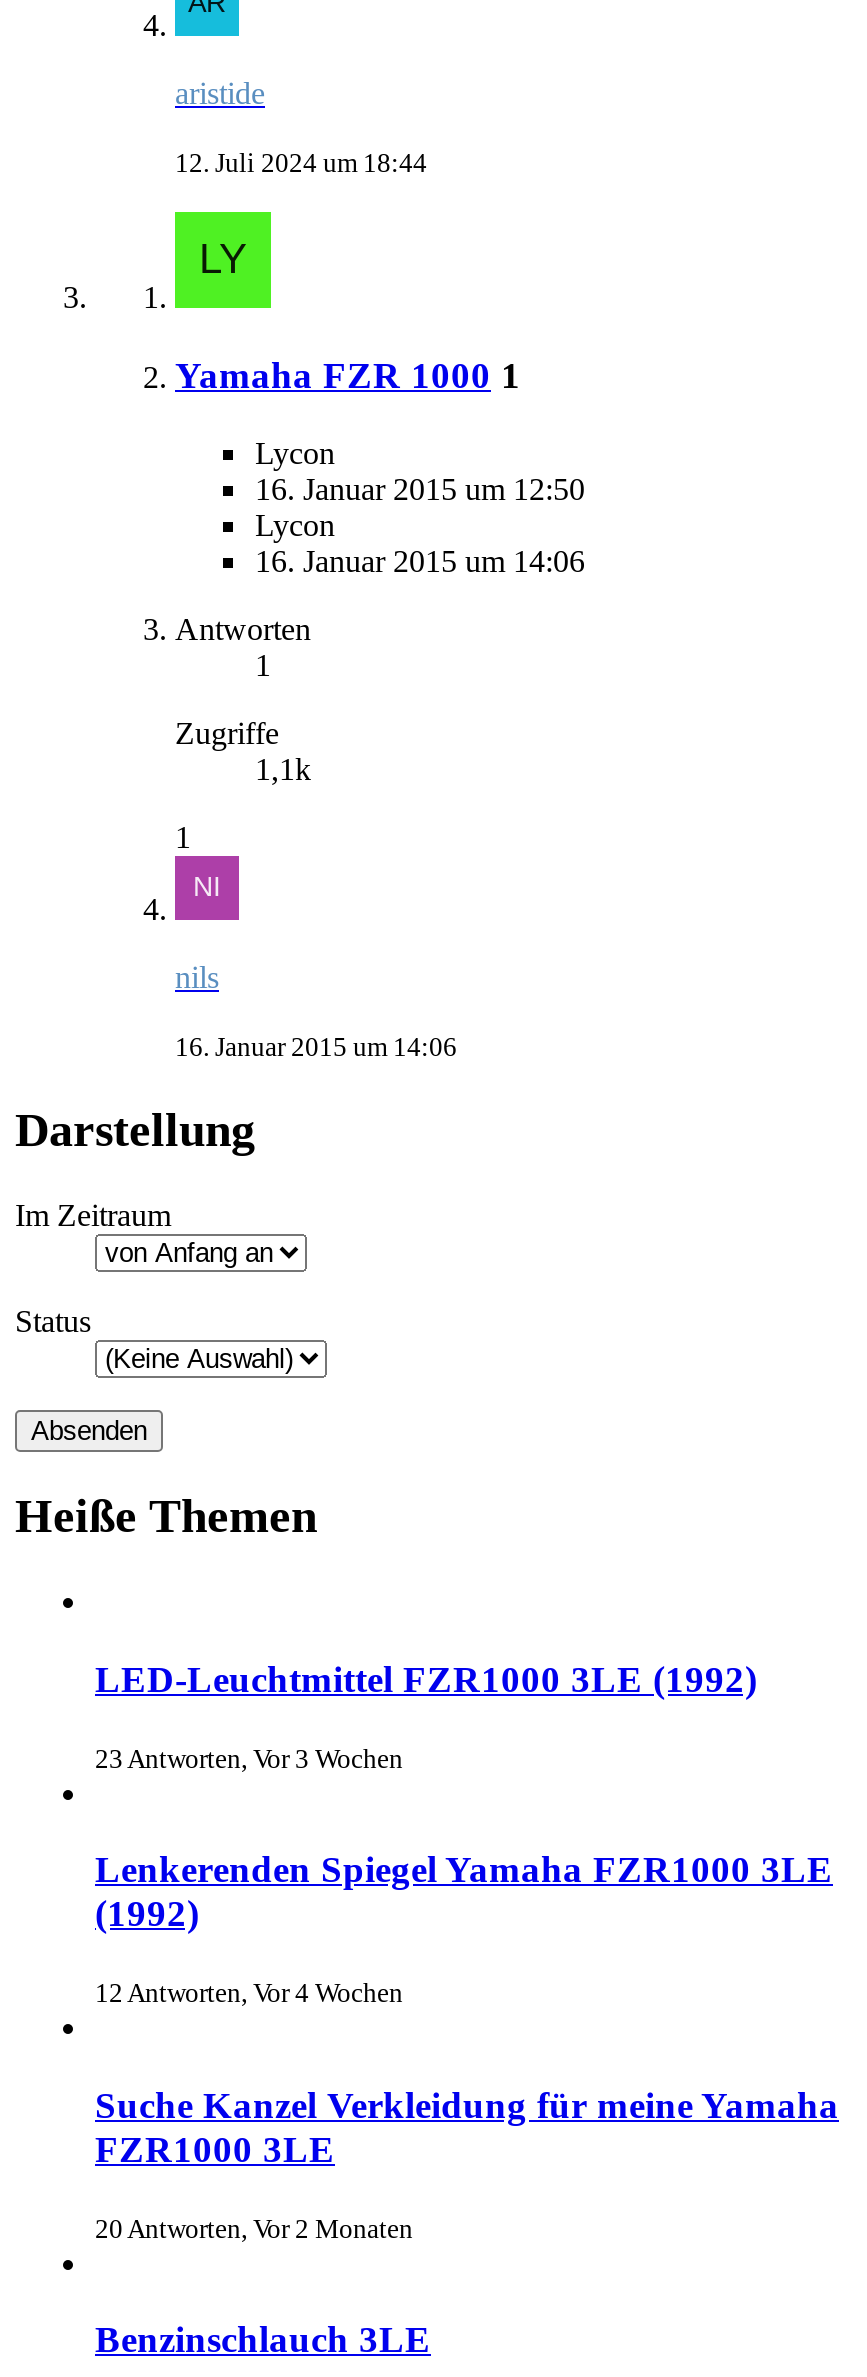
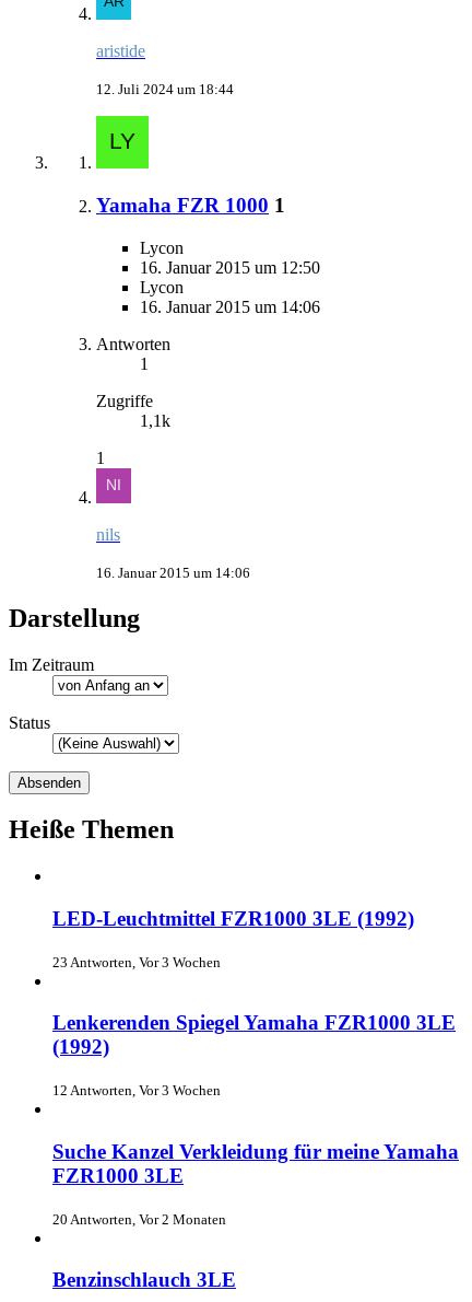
[95,1978,403,2008] 12 Antworten, Vor 4 Wochen -> [52,1082,221,1099] 12 Antworten, Vor 3 Wochen

